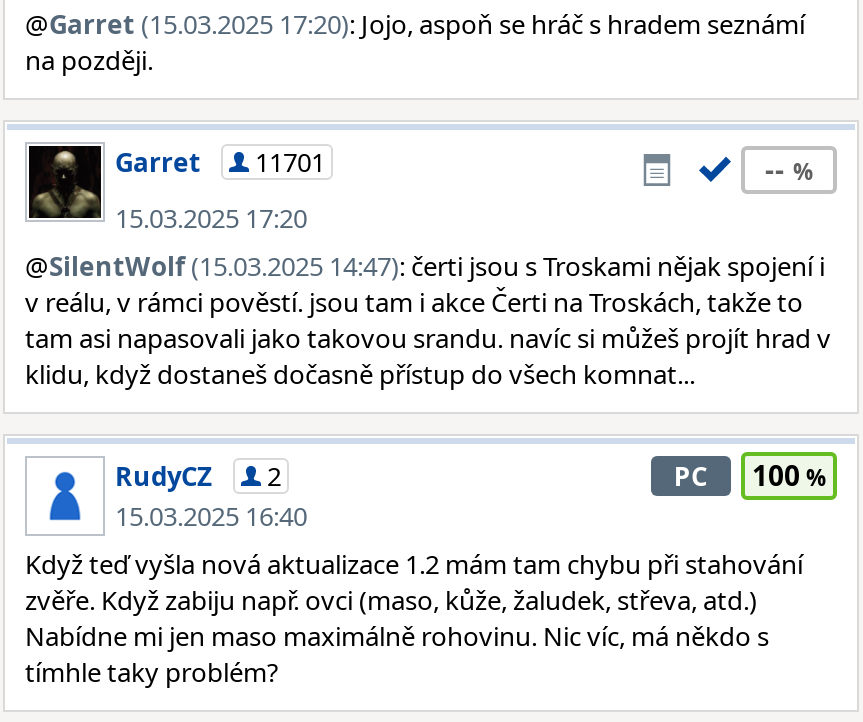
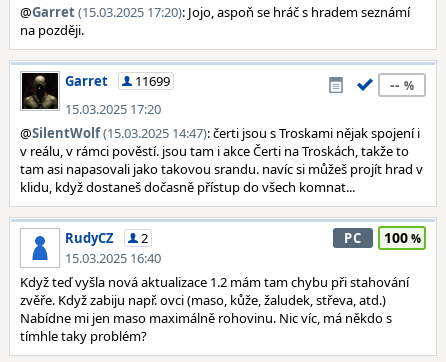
[115,144,325,180] Garret 11701 -> [65,72,170,90] Garret 11699

